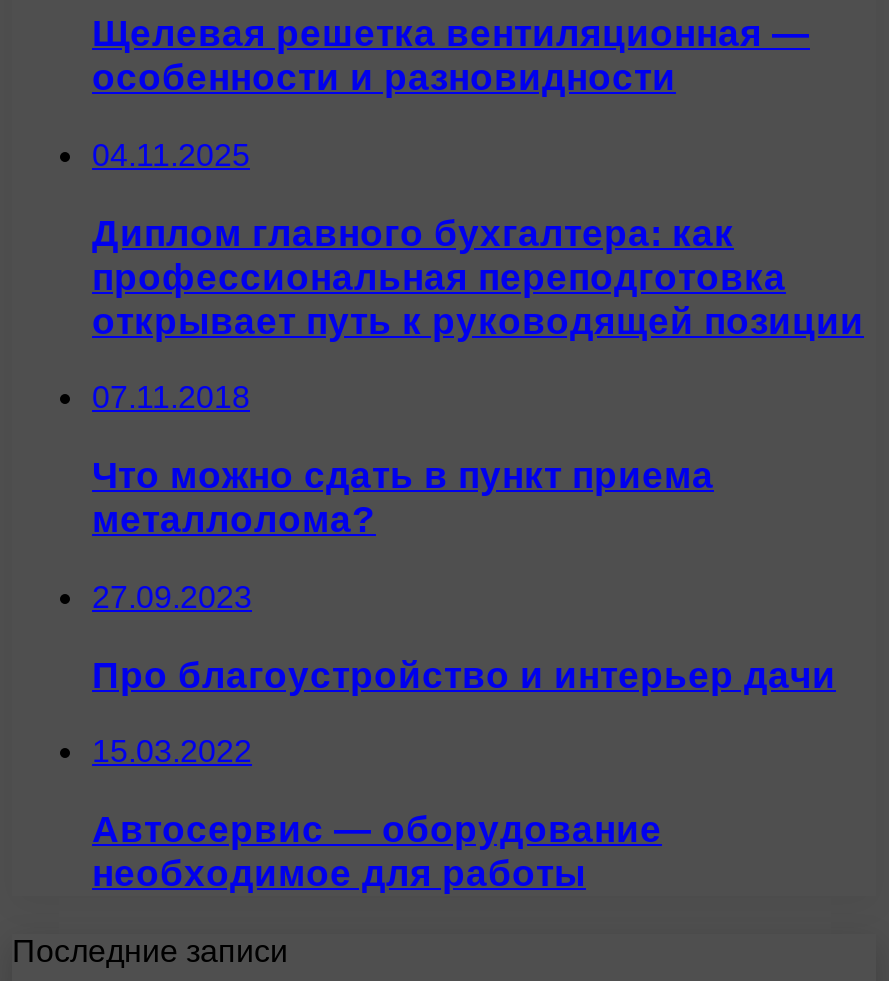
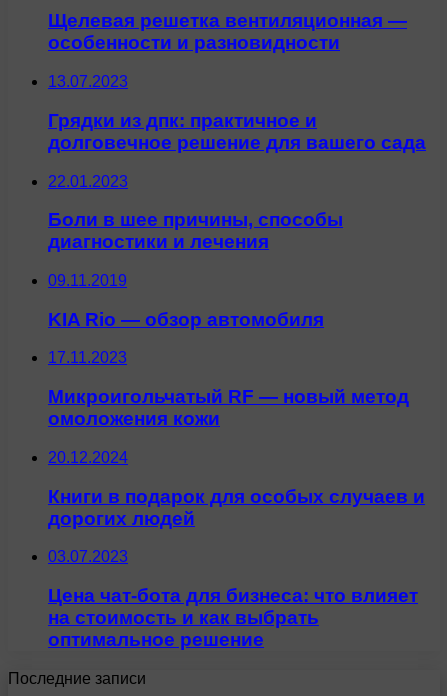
[92,138,864,894] 04.11.2025 | Диплом главного бухгалтера: как | профессиональная переподготовка | открывает путь к руководящей позиции | 07.11.2018 | Что можно сдать в пункт приема | металлолома? | 27.09.2023 | Про благоустройство и интерьер дачи | 15.03.2022 | Автосервис — оборудование | необходимое для работы -> [48,73,426,650] 13.07.2023 | Грядки из дпк: практичное и | долговечное решение для вашего сада | 22.01.2023 | Боли в шее причины, способы | диагностики и лечения | 09.11.2019 | KIA Rio — обзор автомобиля | 17.11.2023 | Микроигольчатый RF — новый метод | омоложения кожи | 20.12.2024 | Книги в подарок для особых случаев и | дорогих людей | 03.07.2023 | Цена чат-бота для бизнеса: что влияет | на стоимость и как выбрать | оптимальное решение

